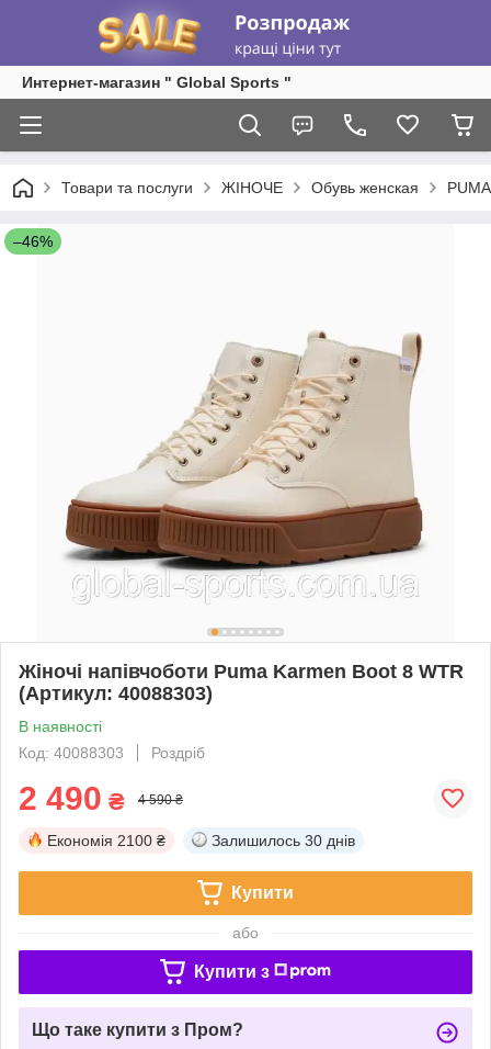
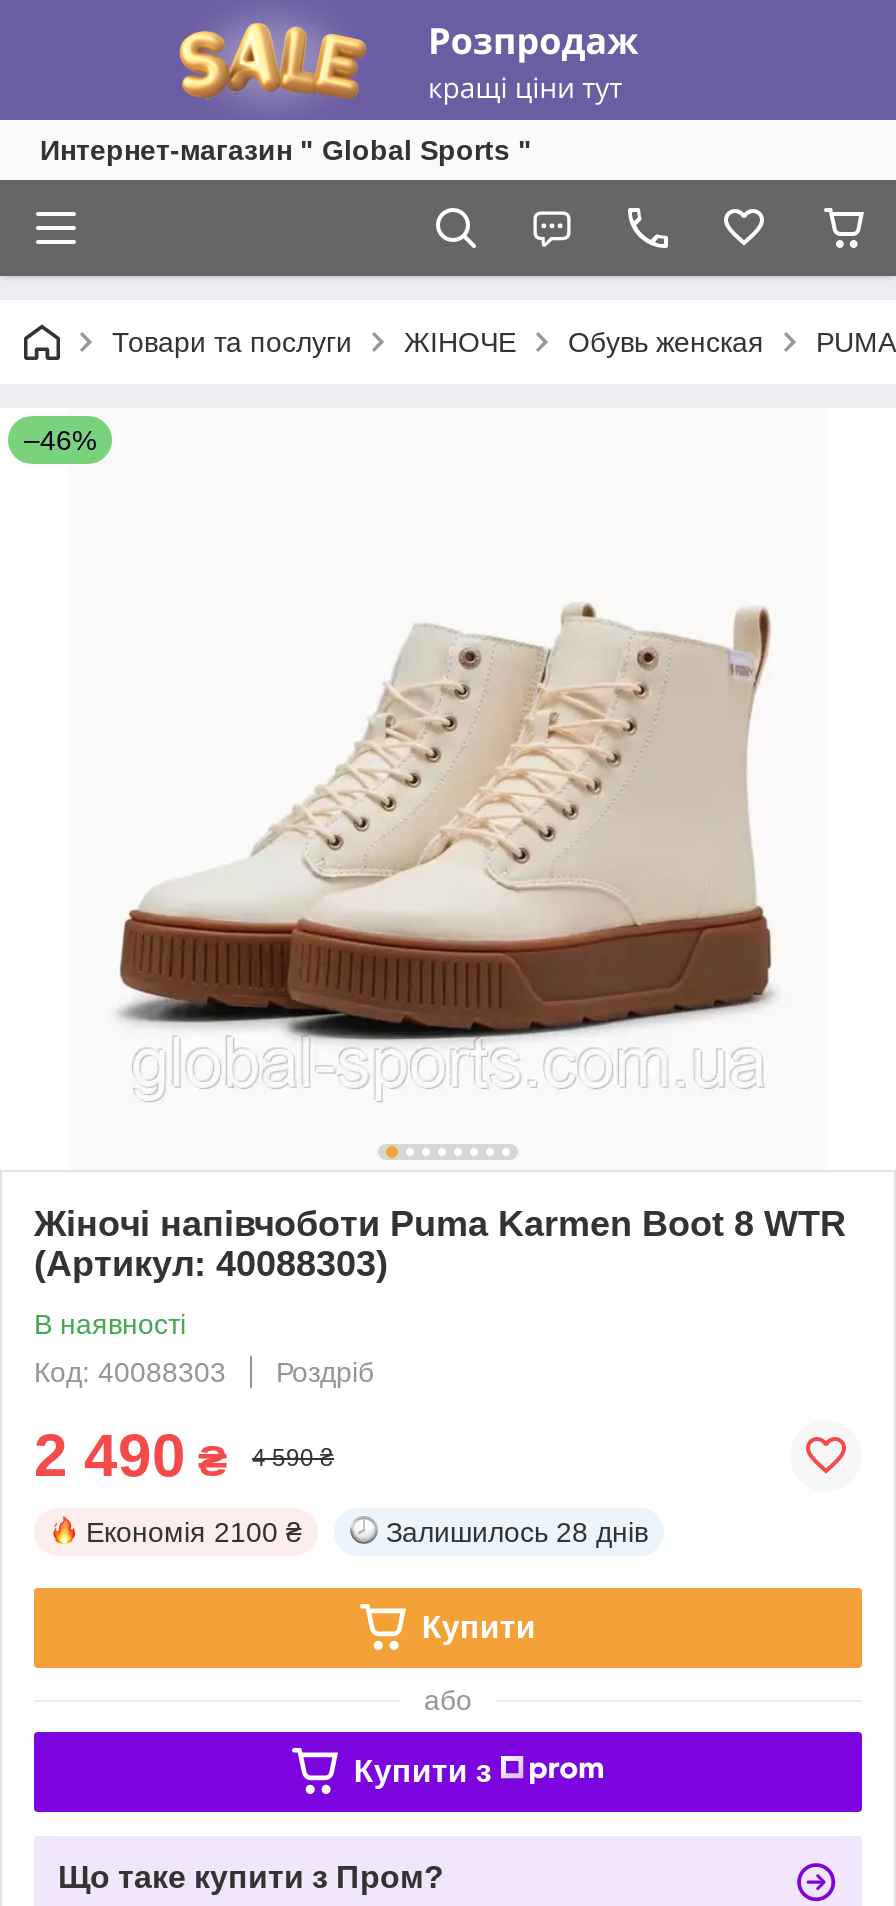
[212,832,355,849] Залишилось 30 днів -> [386,1516,648,1548] Залишилось 28 днів

